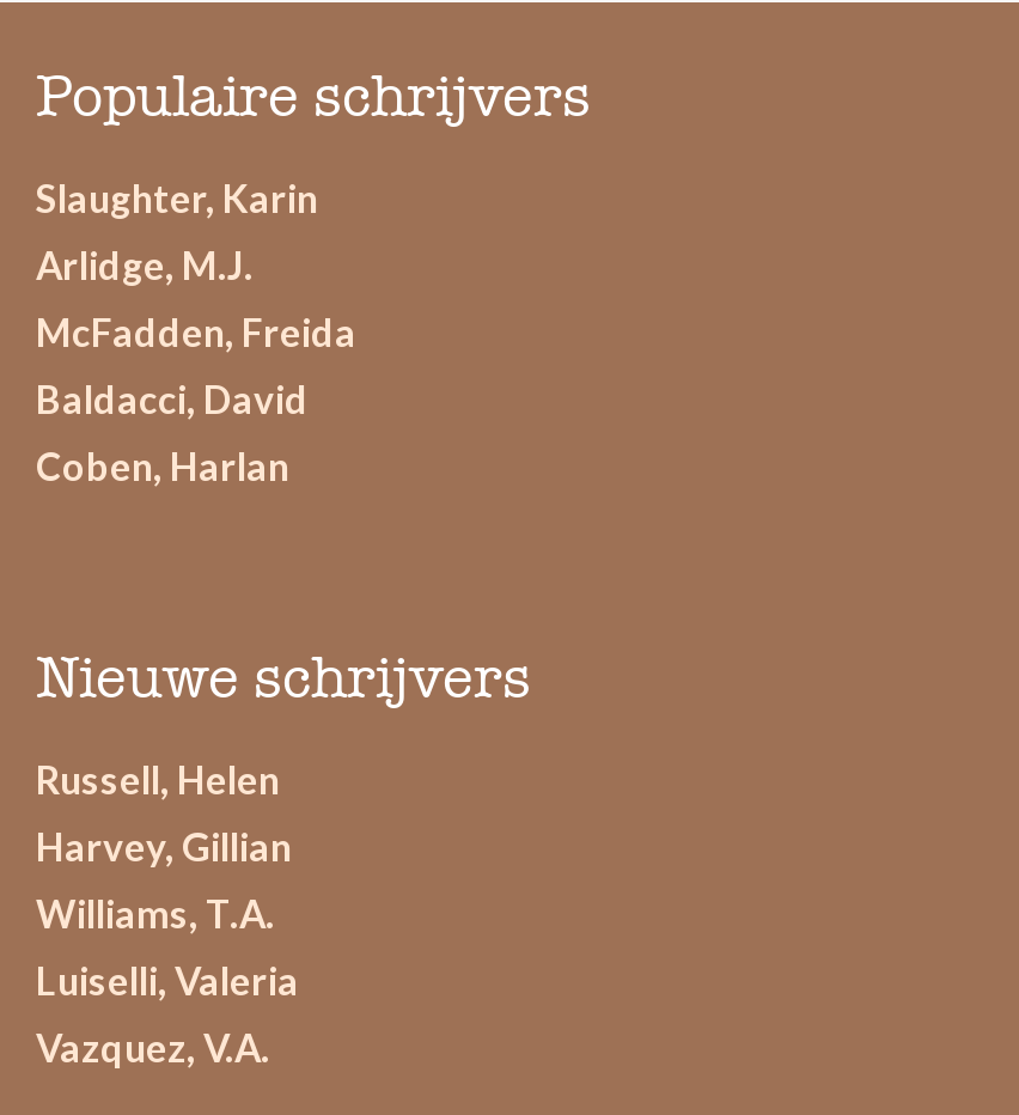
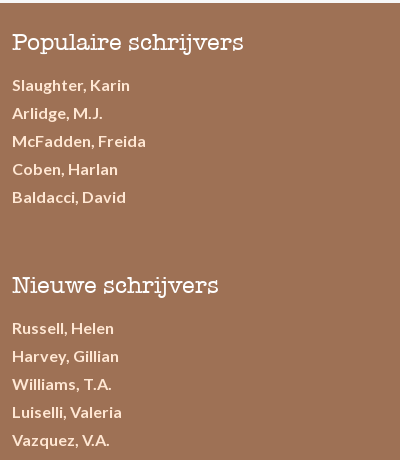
moved [36,376,309,421] -> [12,187,126,206]: Baldacci, David
moved [36,443,289,488] -> [12,159,118,178]: Coben, Harlan

